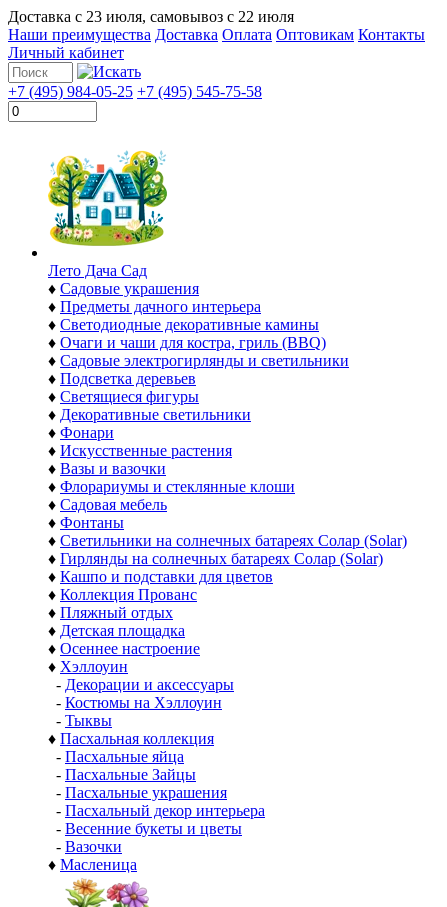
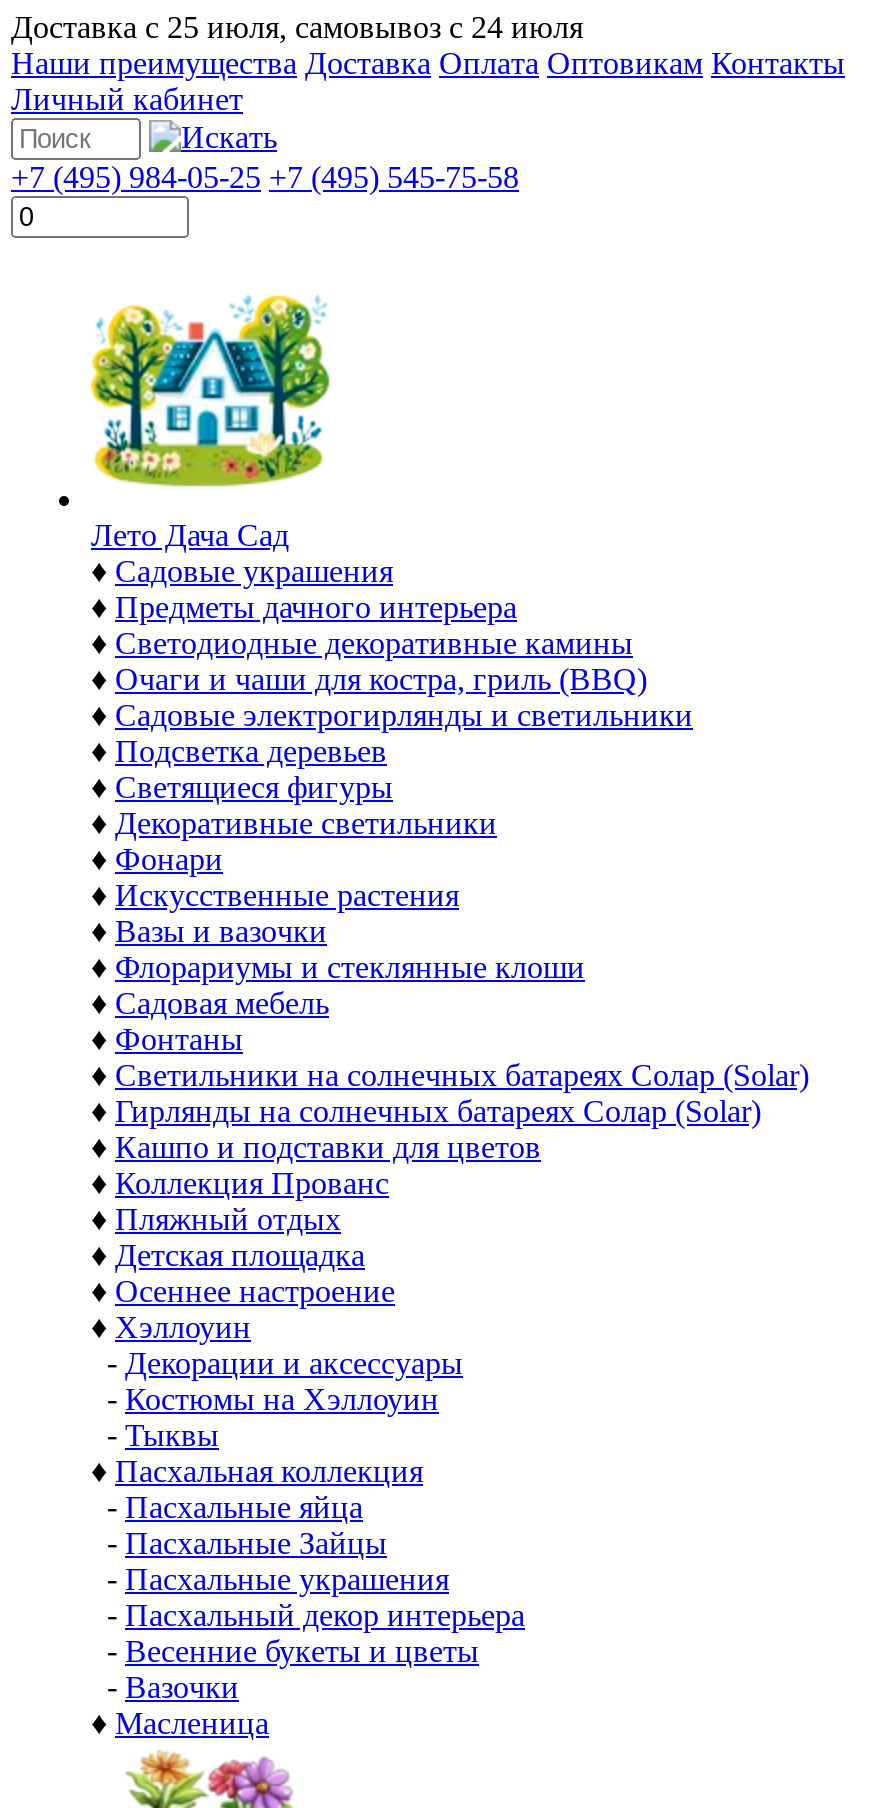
[8,8,294,25] Доставка с 23 июля, самовывоз с 22 июля -> [11,10,583,44] Доставка с 25 июля, самовывоз с 24 июля

